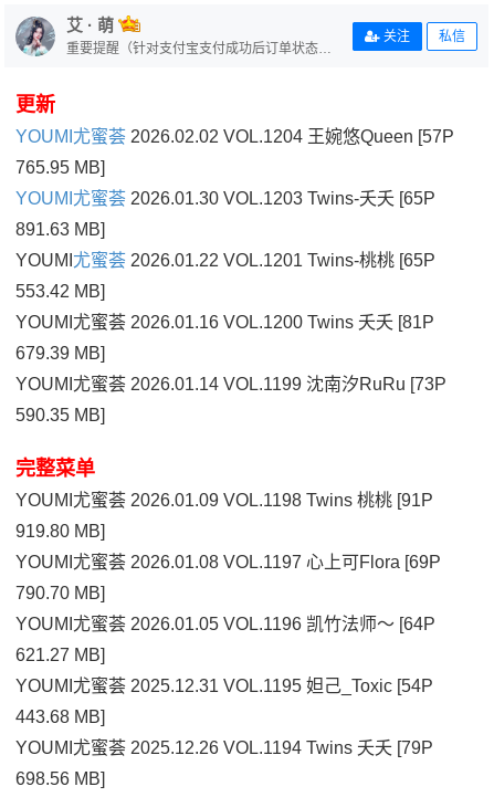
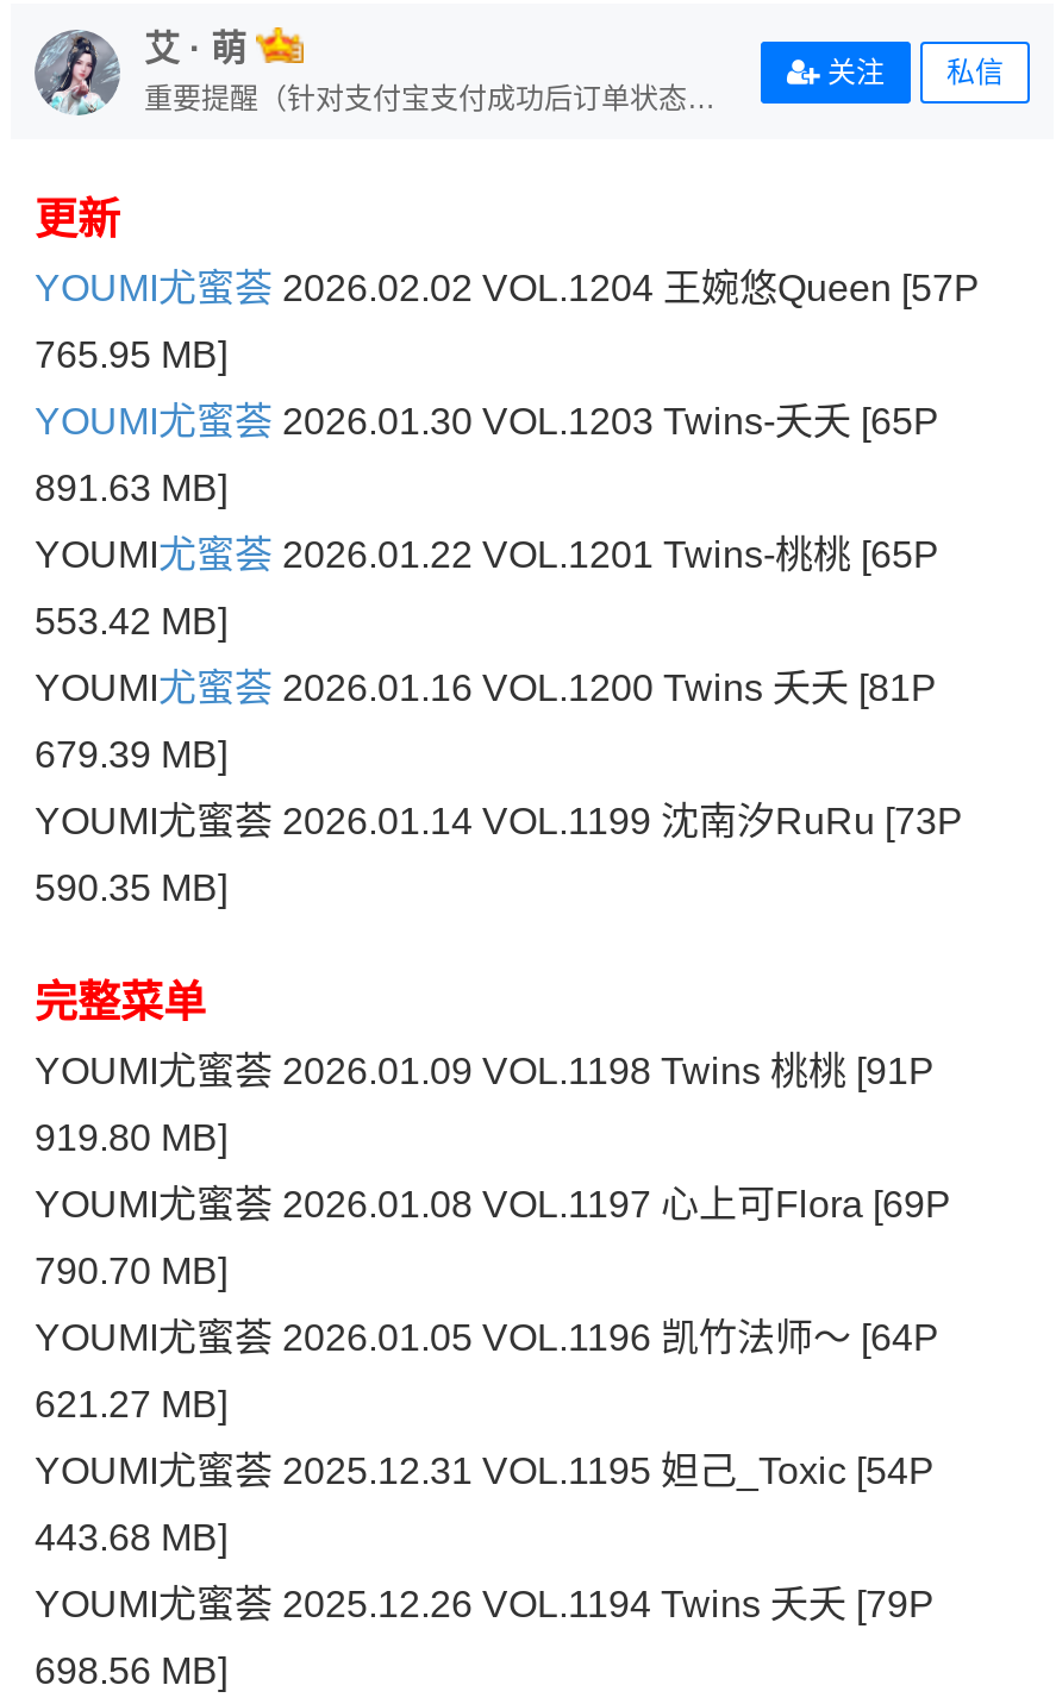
[15,313,434,332] YOUMI尤蜜荟 2026.01.16 VOL.1200 Twins 夭夭 [81P -> [35,668,937,708] YOUMI尤蜜荟2026.01.16 VOL.1200 Twins 夭夭 [81P

